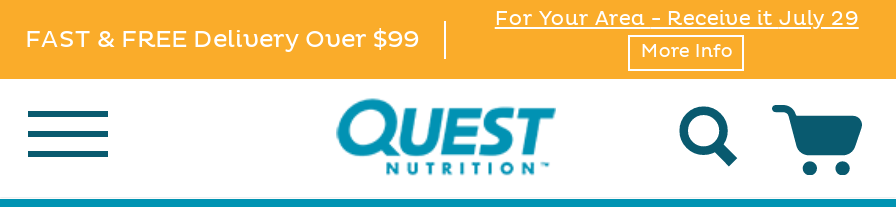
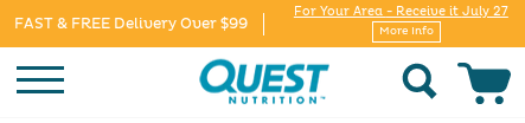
[495,9,859,29] For Your Area - Receive it July 29 -> [294,6,508,18] For Your Area - Receive it July 27

